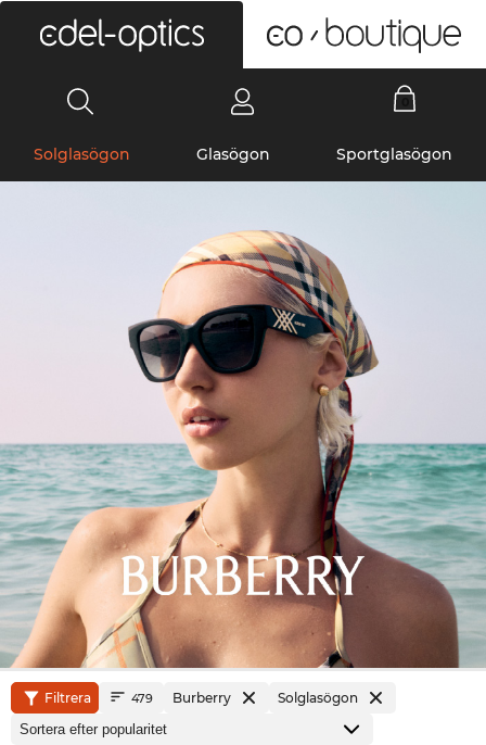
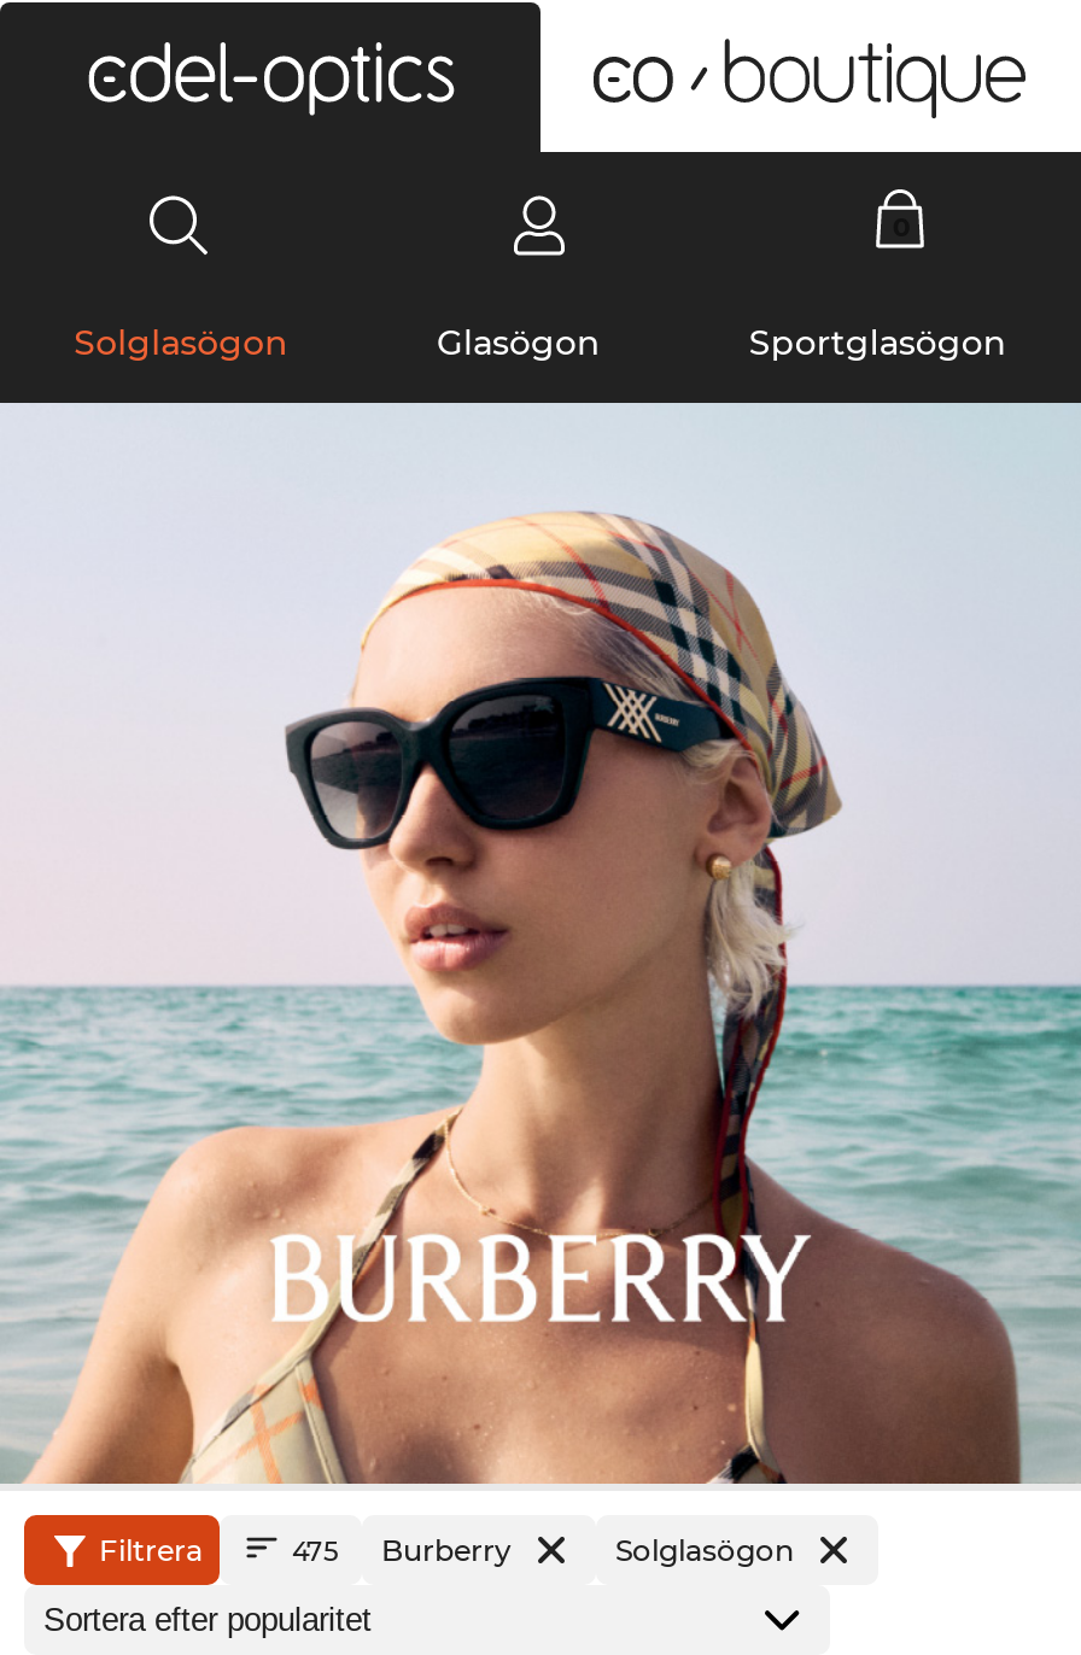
[131,690,231,706] 479 Burberry -> [292,1532,512,1568] 475 Burberry

